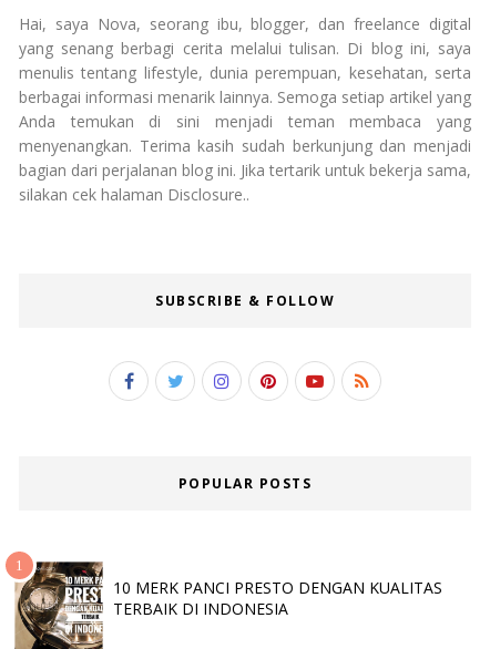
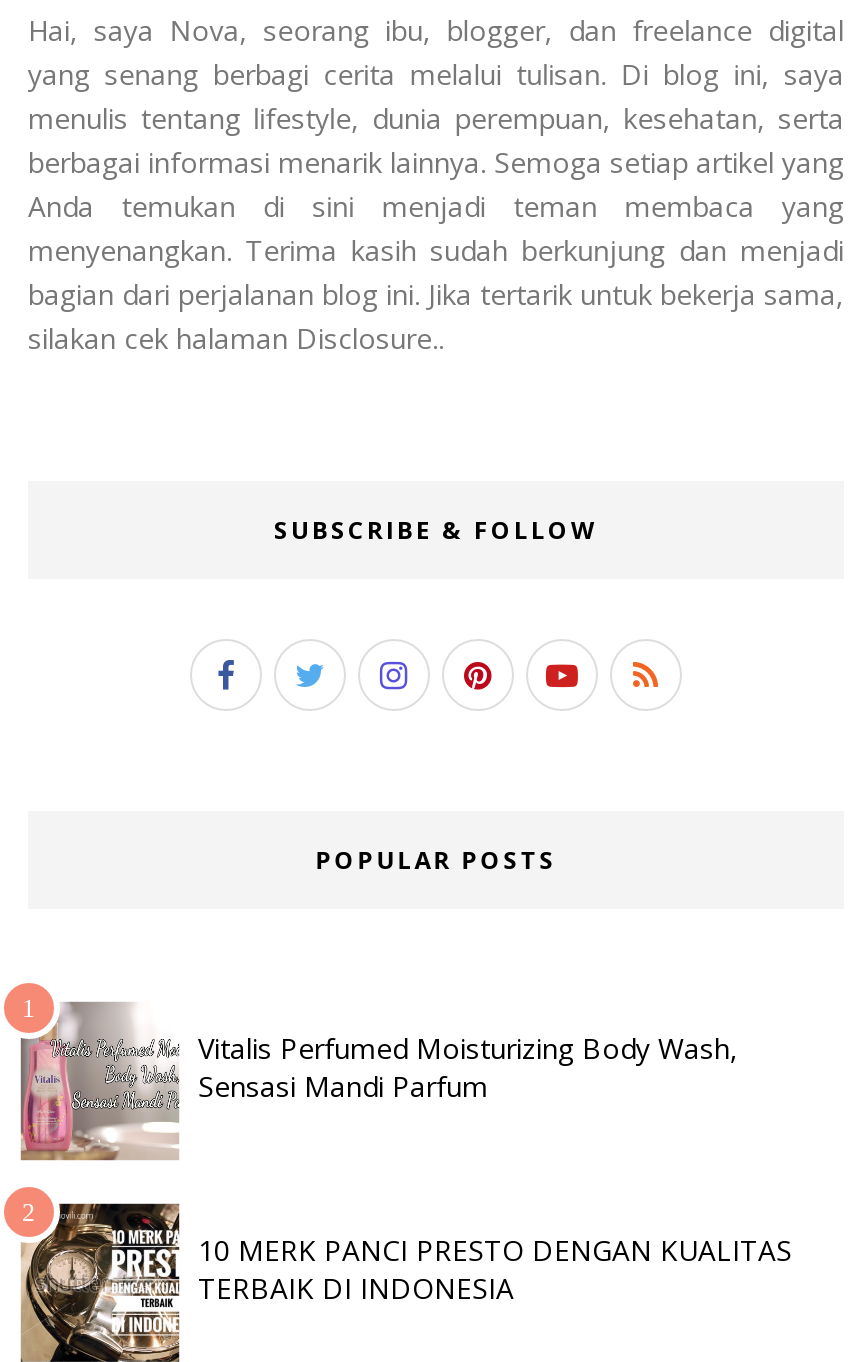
none -> [20,1001,738,1163] [image] | Vitalis Perfumed Moisturizing Body Wash, | Sensasi Mandi Parfum

